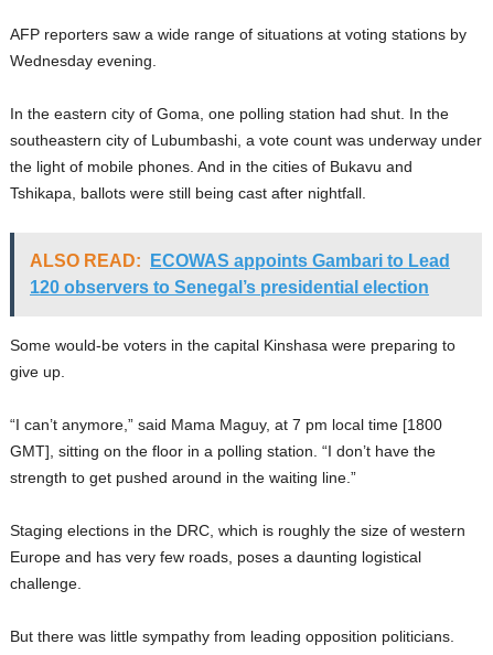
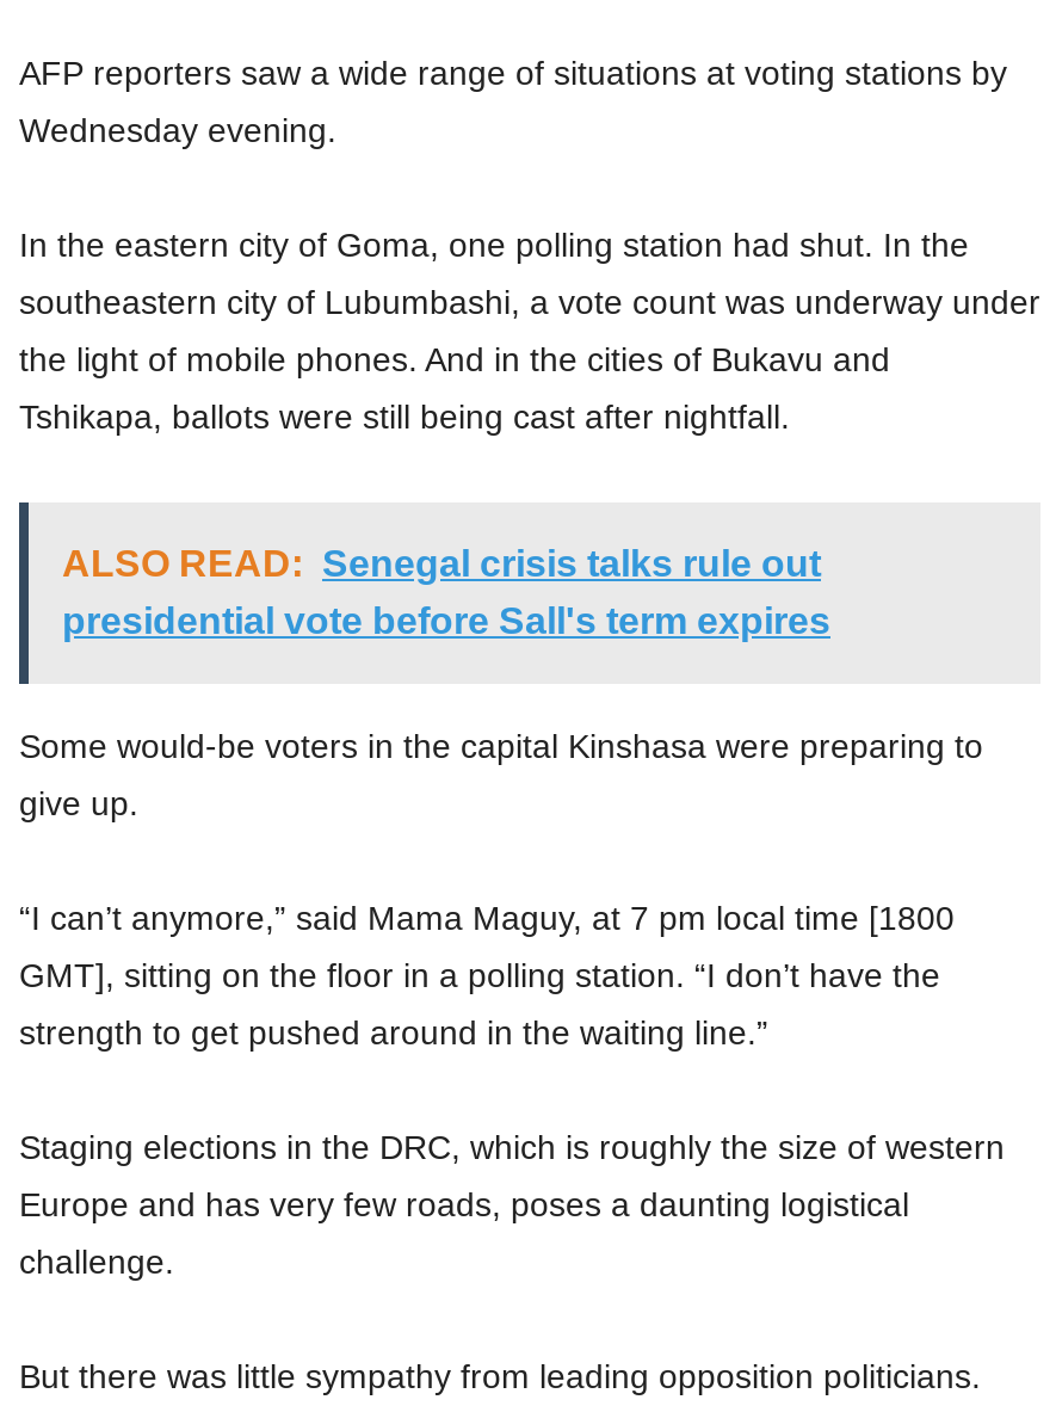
[30,251,450,296] ALSO READ: ECOWAS appoints Gambari to Lead | 120 observers to Senegal’s presidential election -> [62,541,830,639] ALSO READ: Senegal crisis talks rule out | presidential vote before Sall's term expires

